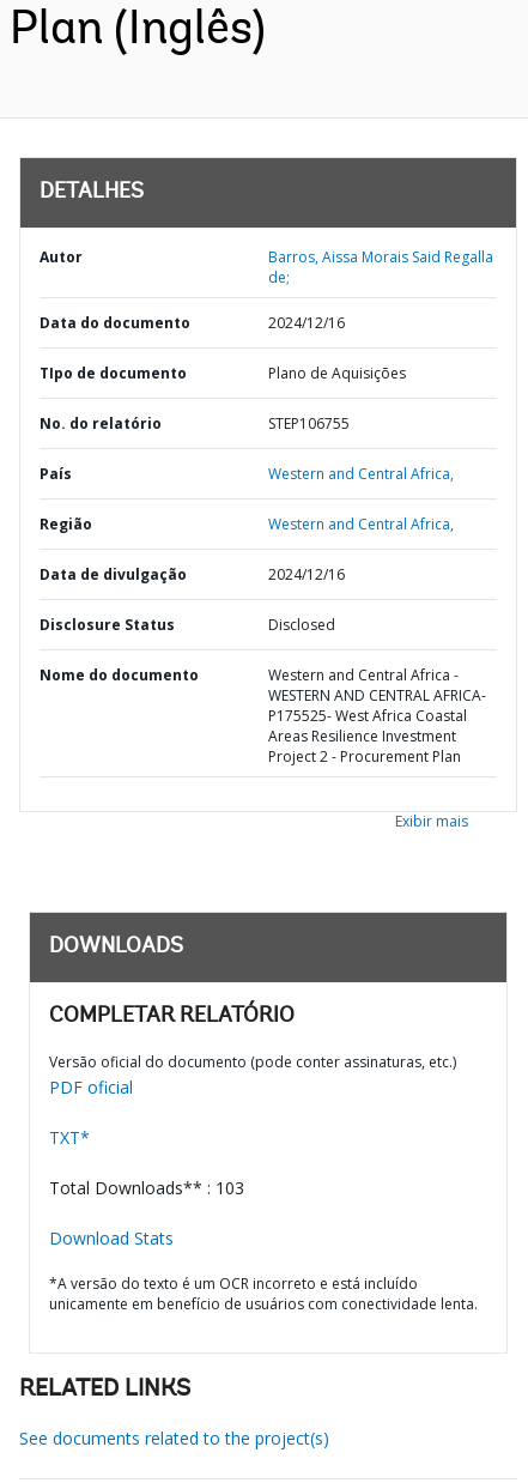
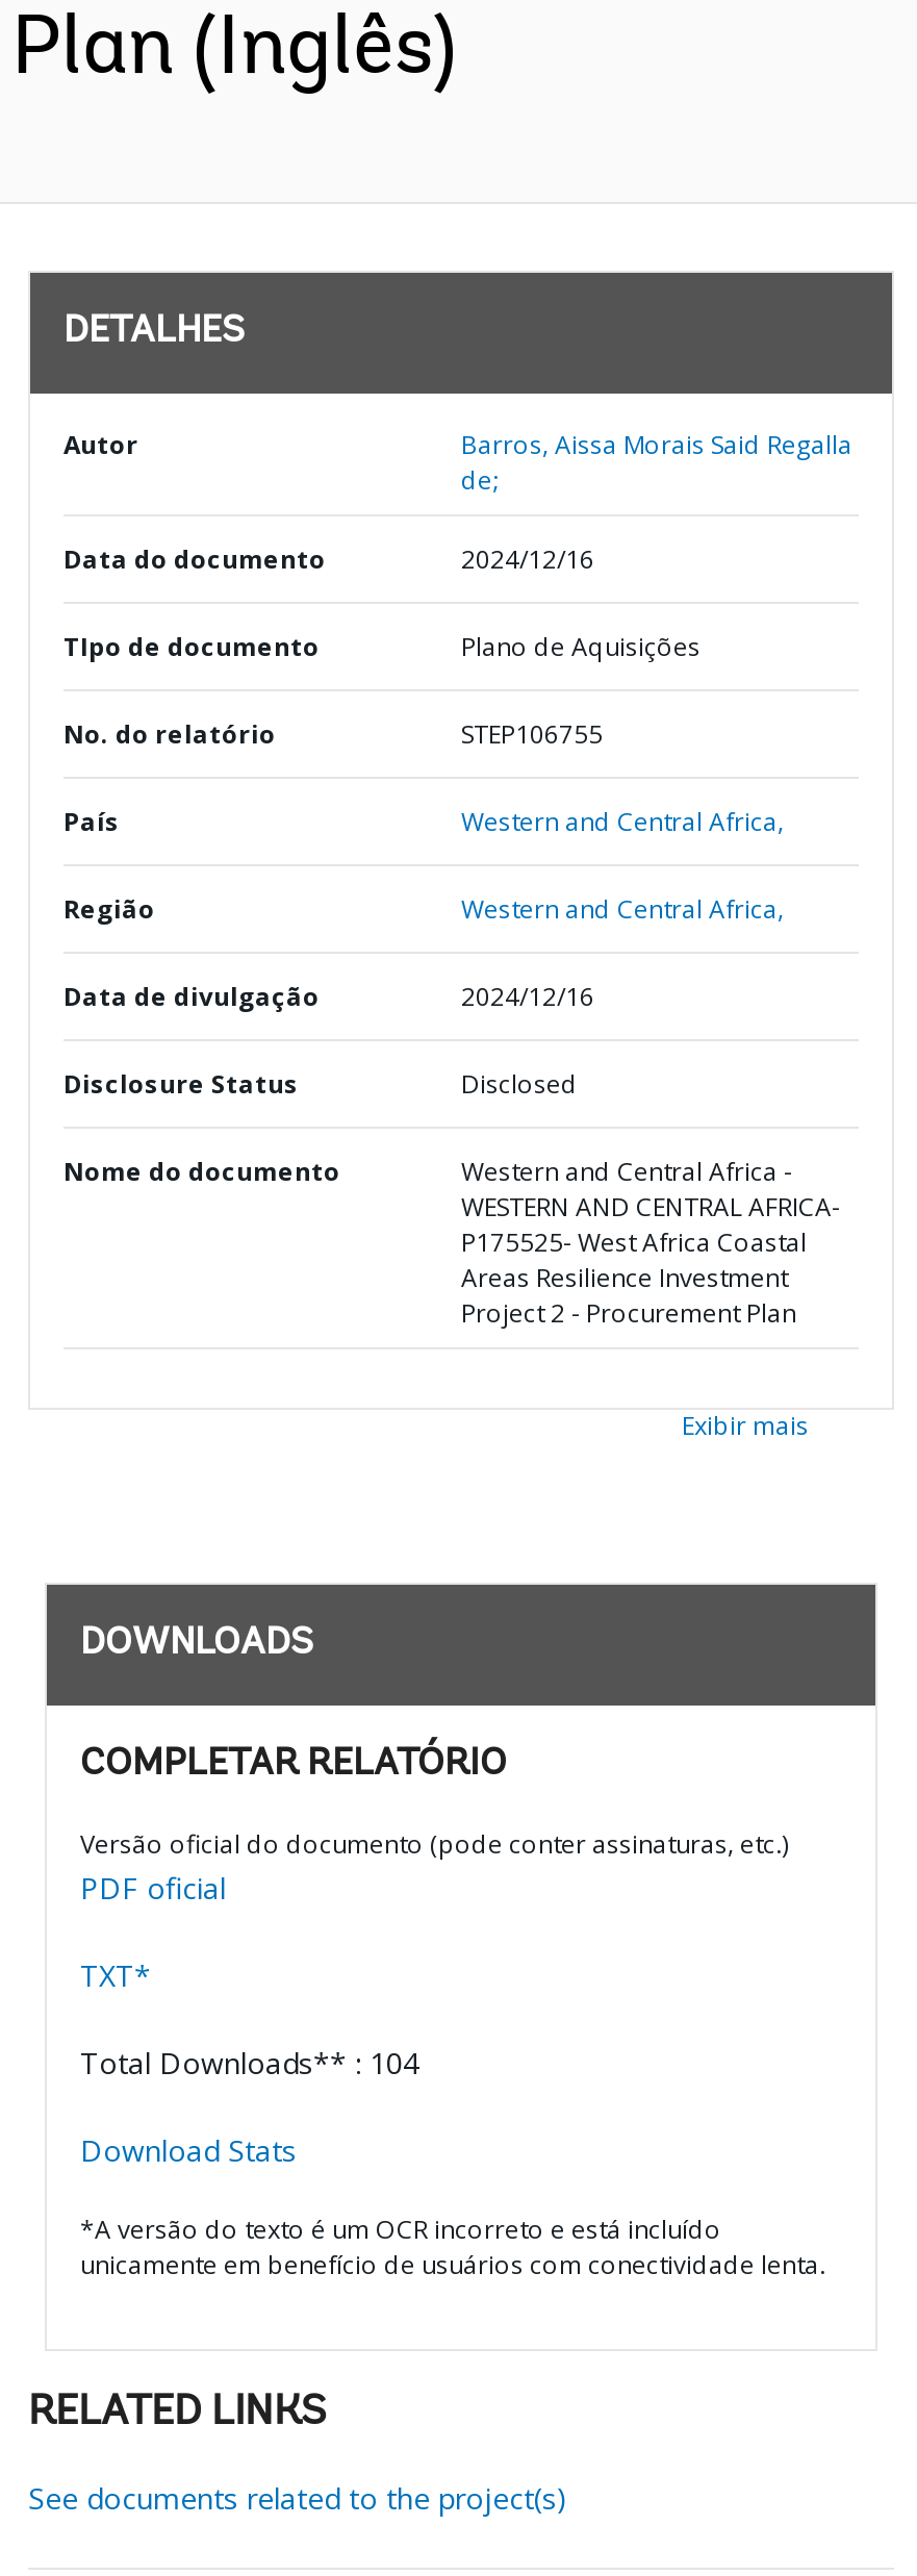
[49,1176,244,1199] Total Downloads** : 103 -> [80,2043,419,2082] Total Downloads** : 104

